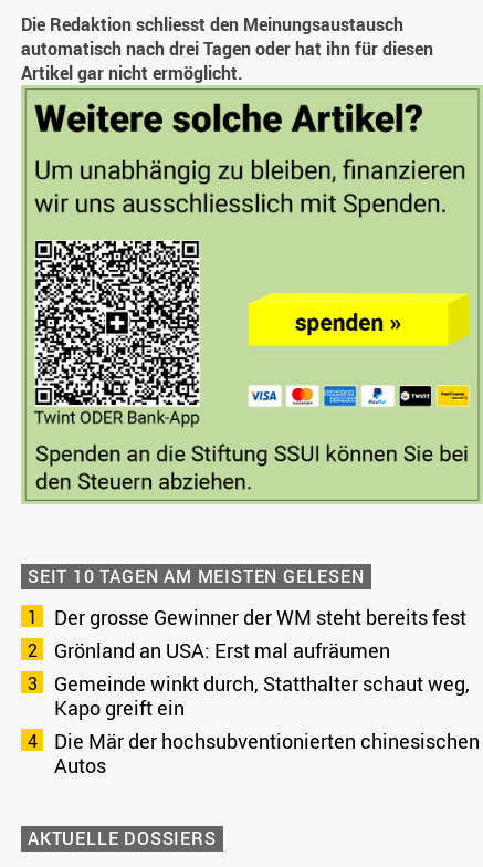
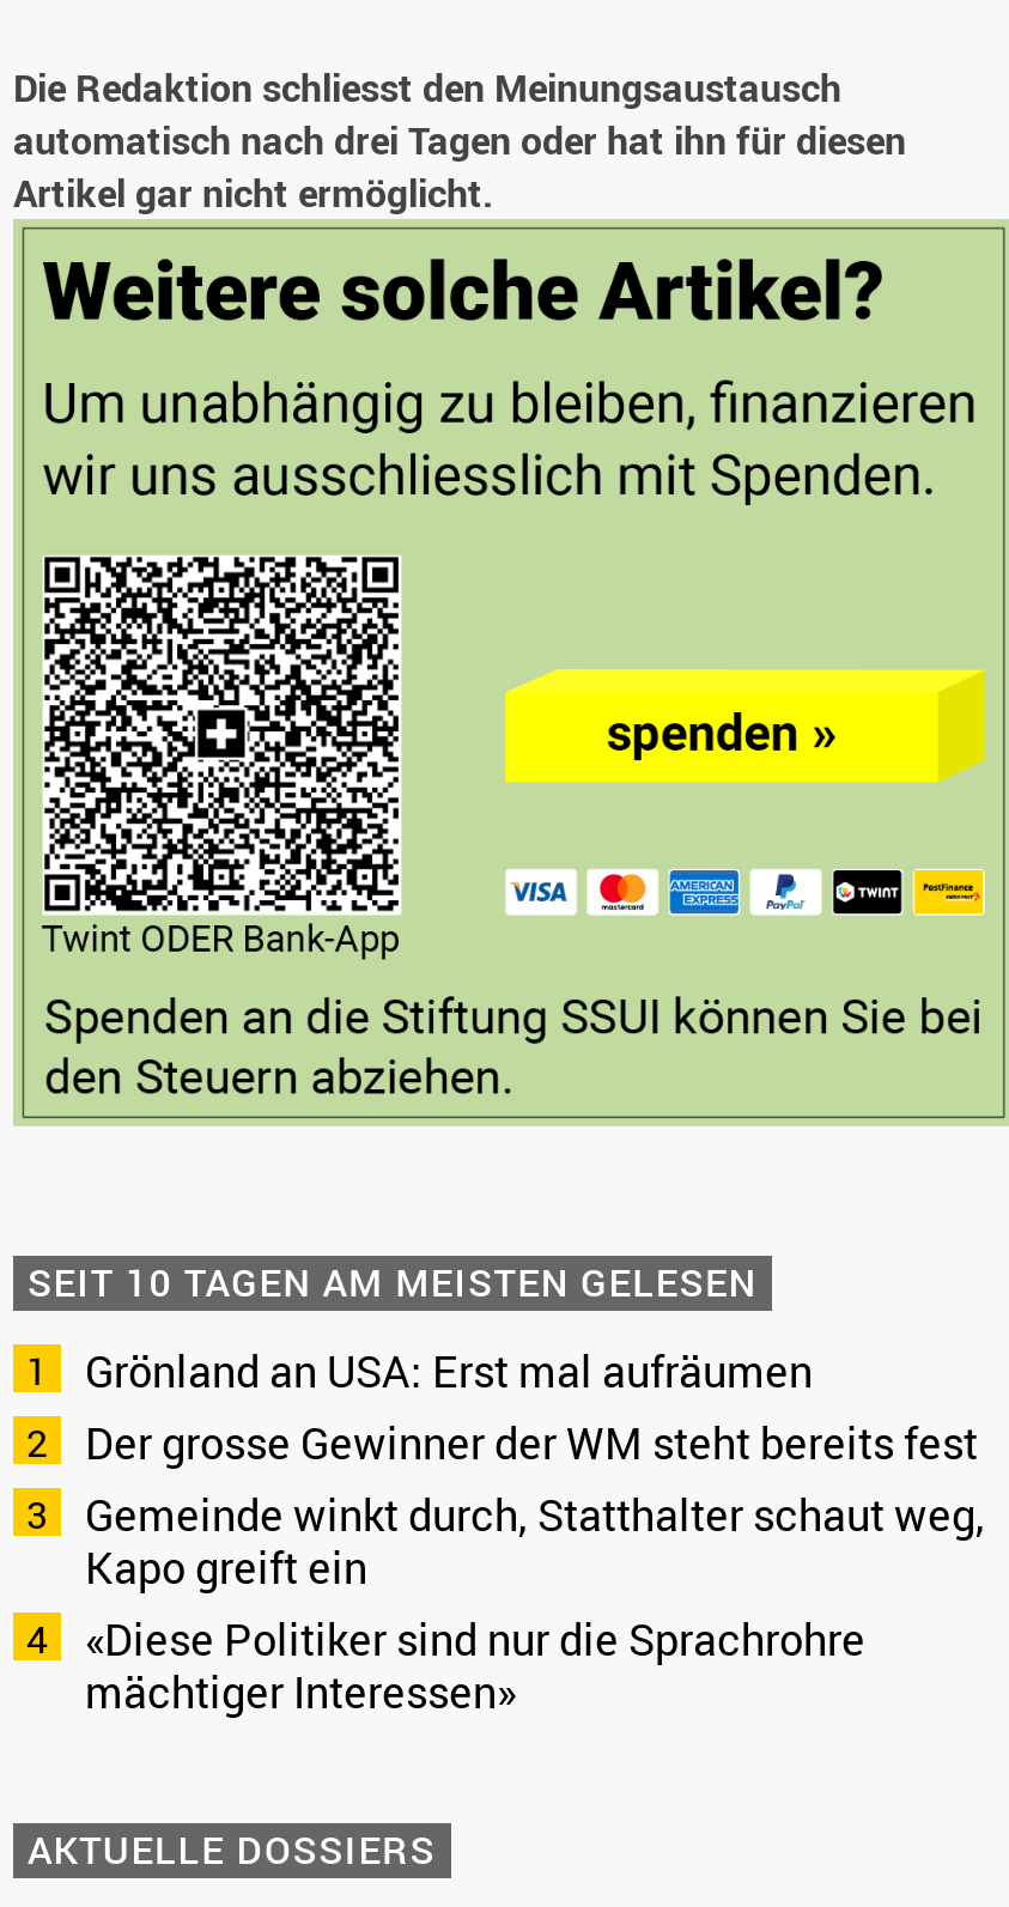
moved [54,604,466,631] -> [85,1414,978,1472]: Der grosse Gewinner der WM steht bereits fest
moved [54,637,390,664] -> [85,1342,813,1400]: Grönland an USA: Erst mal aufräumen
[54,728,480,779] Die Mär der hochsubventionierten chinesischen | Autos -> [85,1611,865,1721] «Diese Politiker sind nur die Sprachrohre | mächtiger Interessen»

